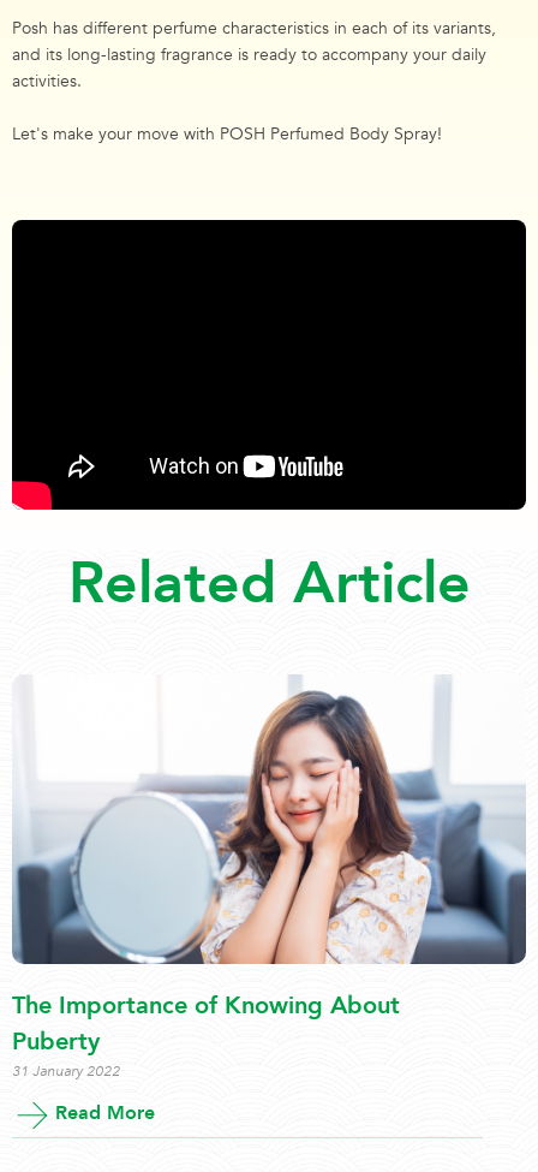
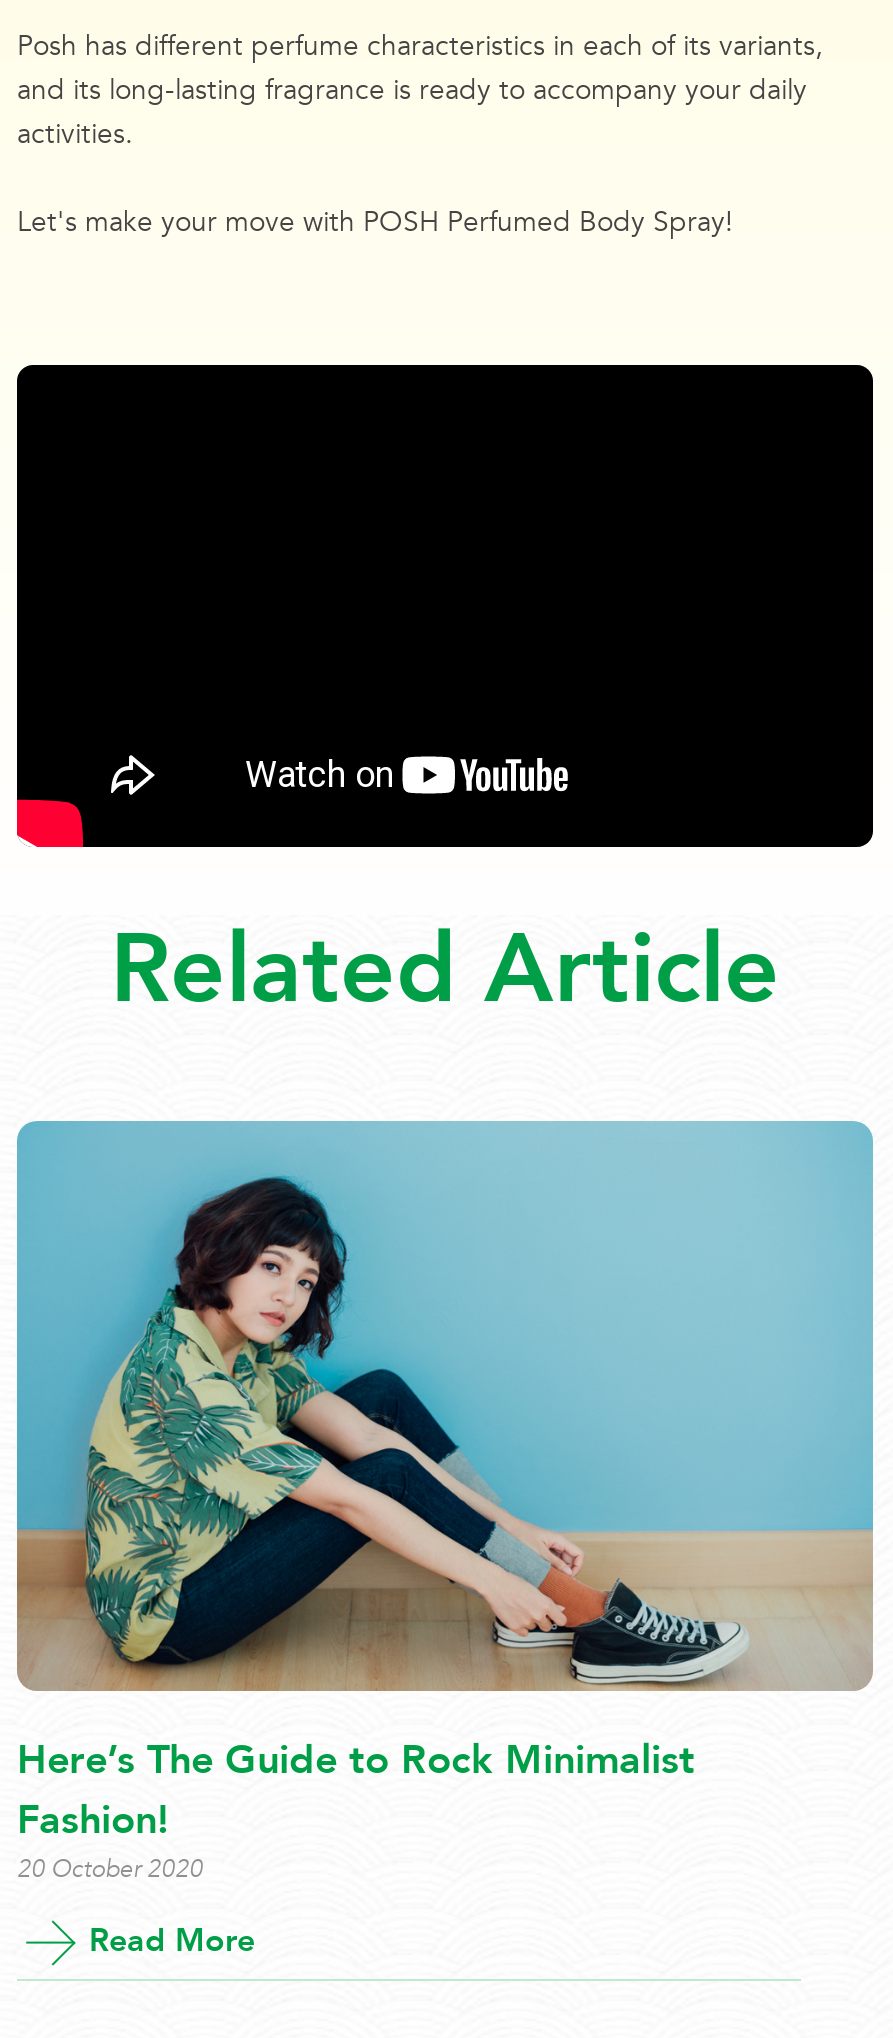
[12,674,527,1080] [image] | The Importance of Knowing About | Puberty | 31 January 2022 -> [15,1119,875,1885] [image] | Here’s The Guide to Rock Minimalist | Fashion! | 20 October 2020

